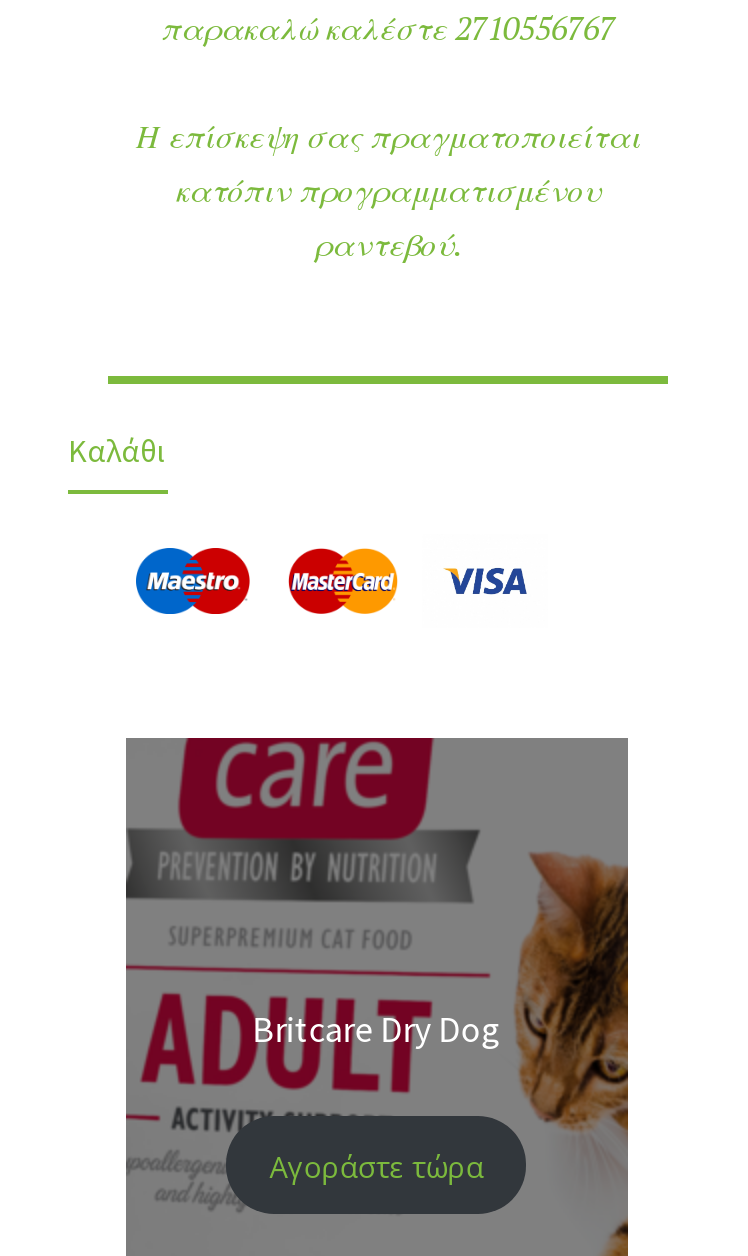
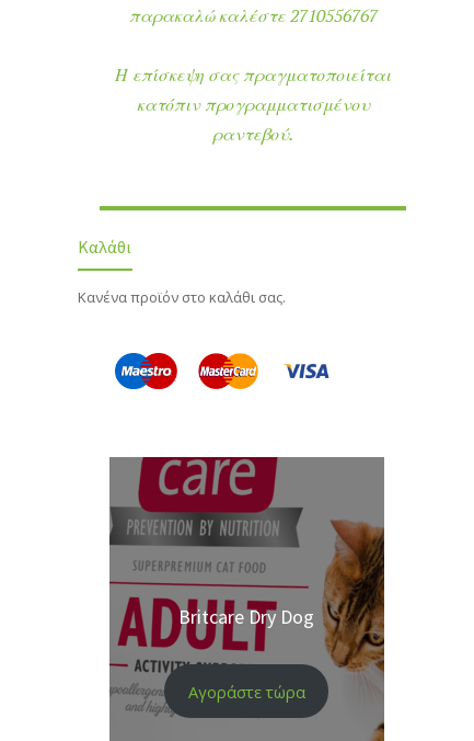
none -> [78,287,286,307] Κανένα προϊόν στο καλάθι σας.

